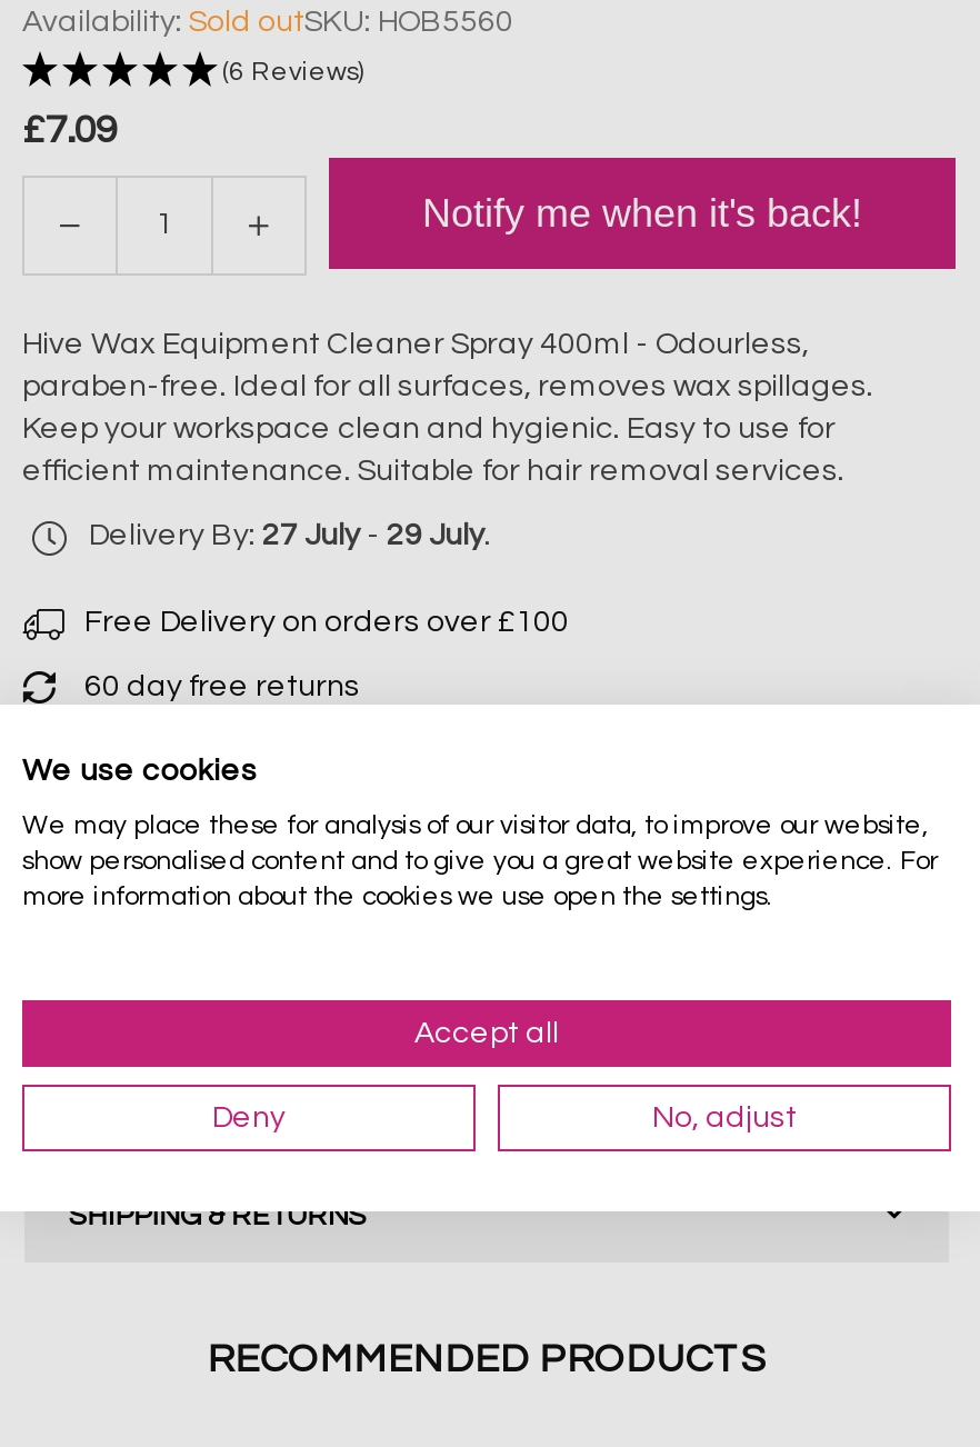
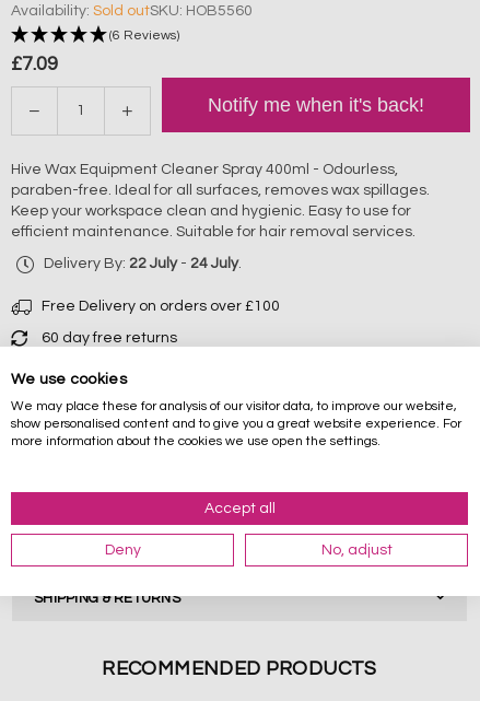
[89,520,491,551] Delivery By: 27 July - 29 July. -> [44,256,242,271] Delivery By: 22 July - 24 July.

